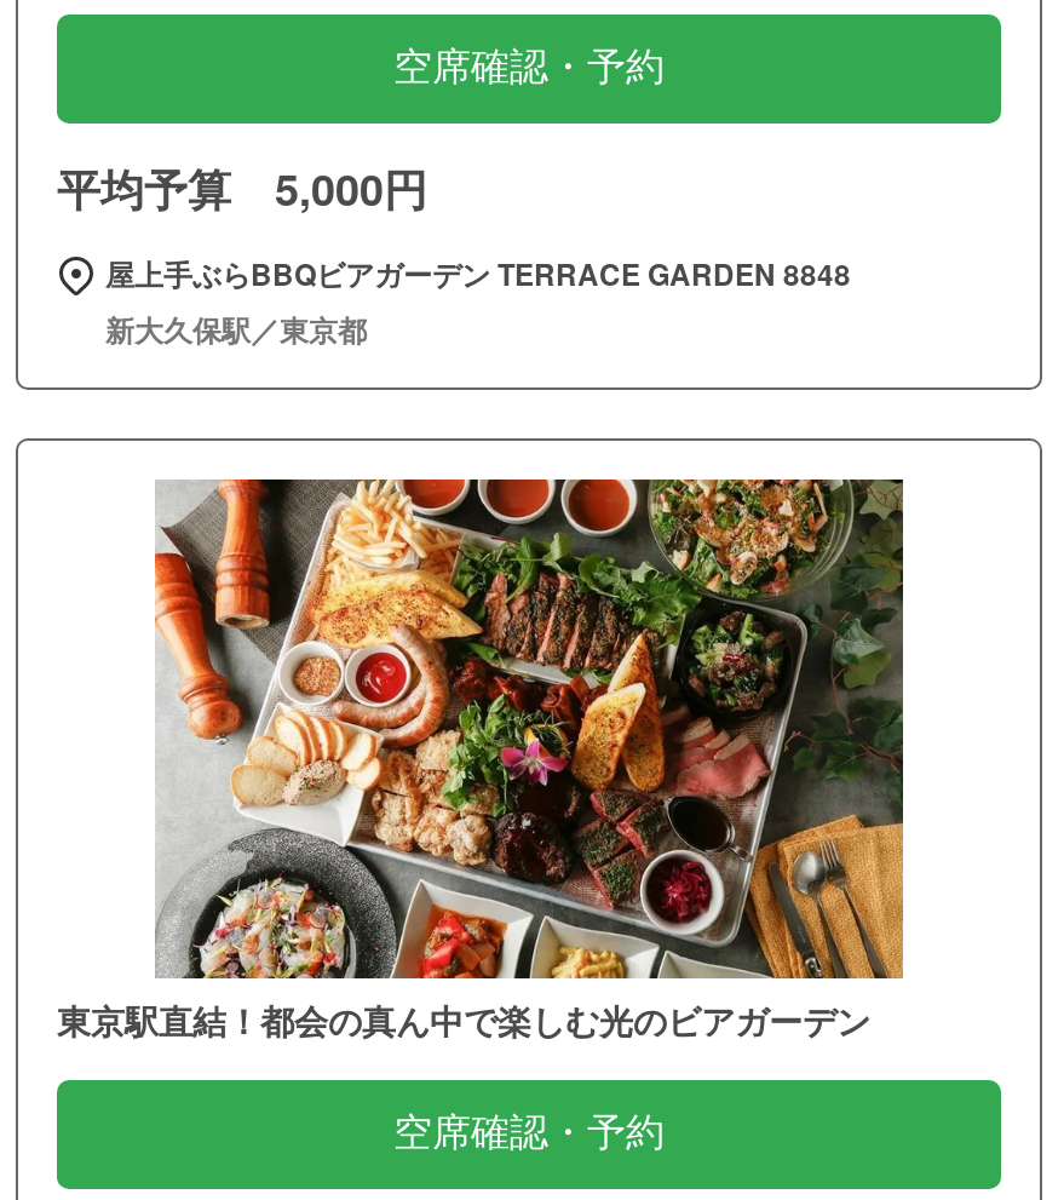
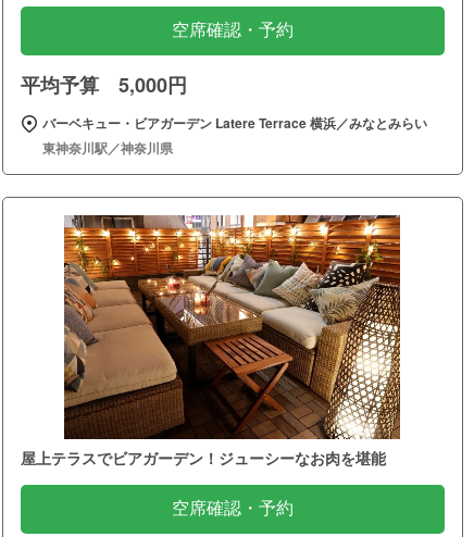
[105,252,851,351] 屋上手ぶらBBQビアガーデン TERRACE GARDEN 8848 | 新大久保駅／東京都 -> [42,113,427,158] バーベキュー・ビアガーデン Latere Terrace 横浜／みなとみらい | 東神奈川駅／神奈川県
[57,477,907,1044] [image] | 東京駅直結！都会の真ん中で楽しむ光のビアガーデン -> [21,214,401,469] [image] | 屋上テラスでビアガーデン！ジューシーなお肉を堪能

